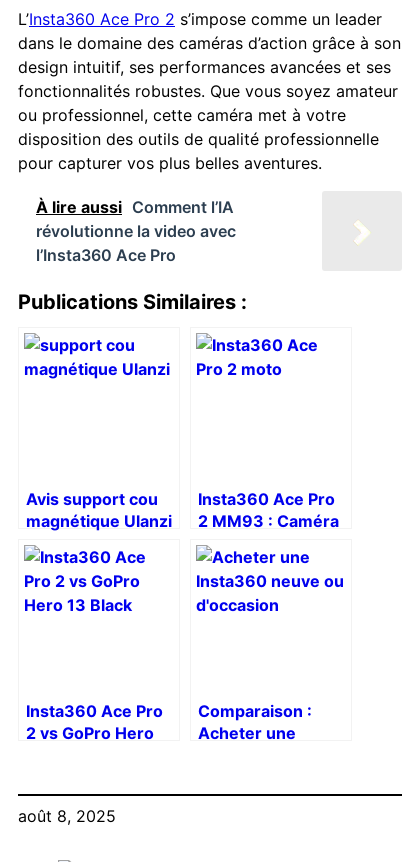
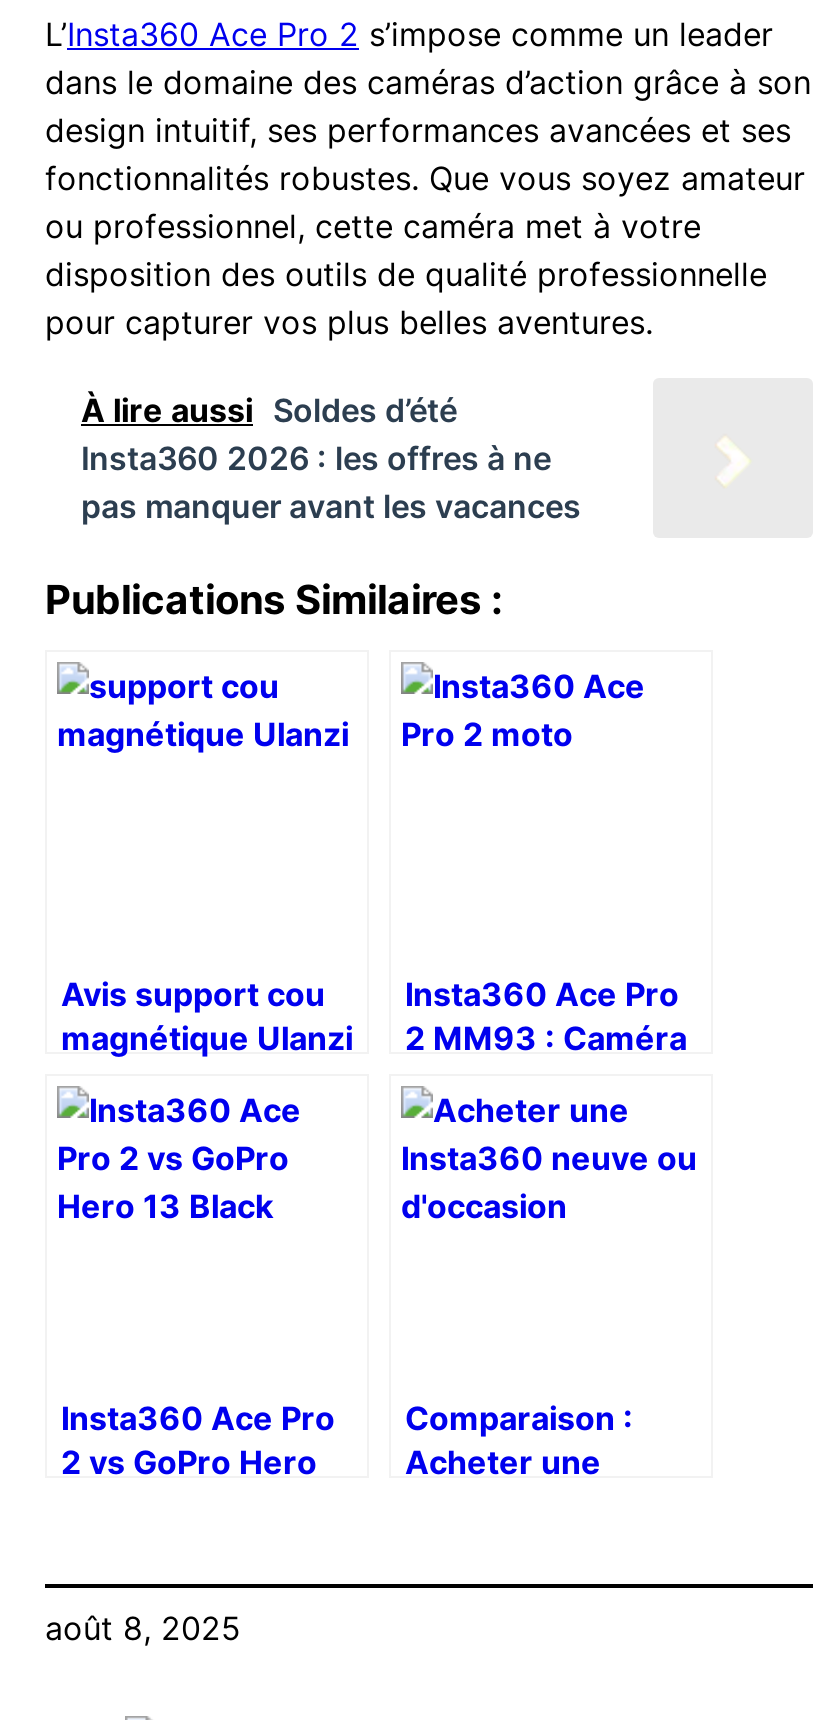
[36,197,236,265] À lire aussi Comment l’IA | révolutionne la video avec | l’Insta360 Ace Pro -> [81,391,581,527] À lire aussi Soldes d’été | Insta360 2026 : les offres à ne | pas manquer avant les vacances

